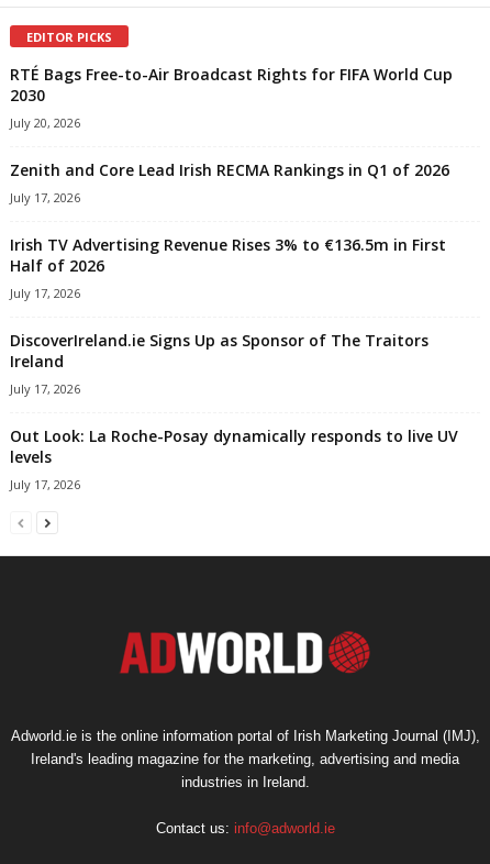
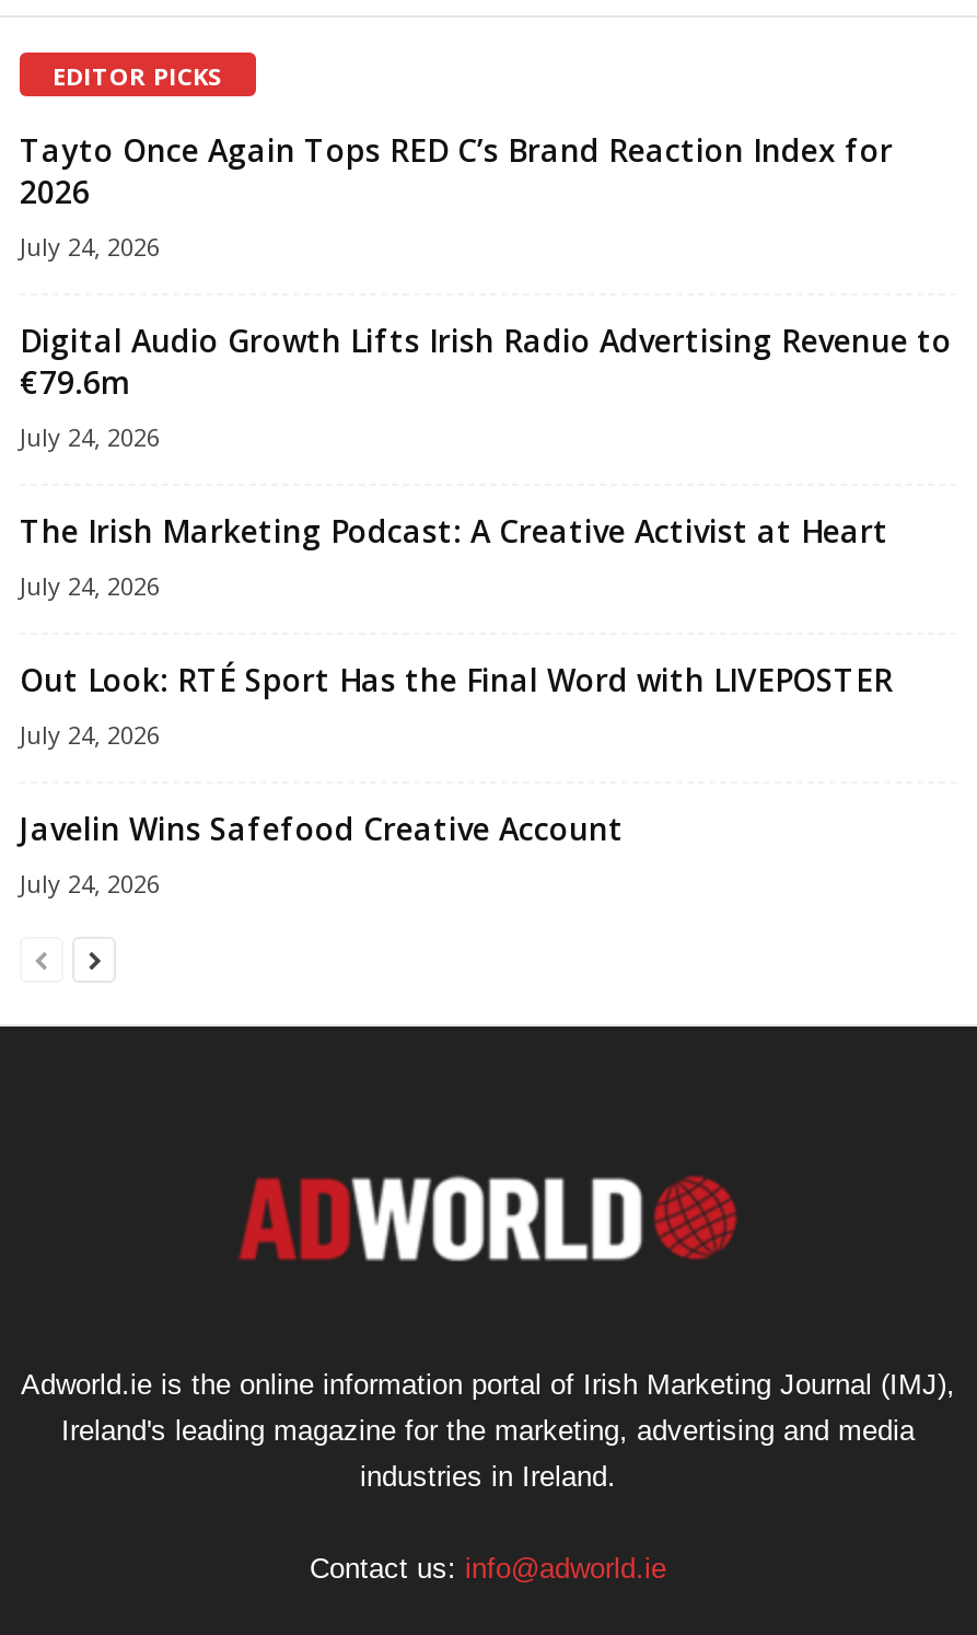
[10,64,453,131] RTÉ Bags Free-to-Air Broadcast Rights for FIFA World Cup | 2030 | July 20, 2026 -> [20,130,893,264] Tayto Once Again Tops RED C’s Brand Reaction Index for | 2026 | July 24, 2026
[10,160,449,206] Zenith and Core Lead Irish RECMA Rankings in Q1 of 2026 | July 17, 2026 -> [20,321,952,454] Digital Audio Growth Lifts Irish Radio Advertising Revenue to | €79.6m | July 24, 2026
[10,235,446,302] Irish TV Advertising Revenue Rises 3% to €136.5m in First | Half of 2026 | July 17, 2026 -> [20,511,888,603] The Irish Marketing Podcast: A Creative Activist at Heart | July 24, 2026
[10,330,428,397] DiscoverIreland.ie Signs Up as Sponsor of The Traitors | Ireland | July 17, 2026 -> [20,660,893,752] Out Look: RTÉ Sport Has the Final Word with LIVEPOSTER | July 24, 2026
[10,426,458,493] Out Look: La Roche-Posay dynamically responds to live UV | levels | July 17, 2026 -> [20,809,624,901] Javelin Wins Safefood Creative Account | July 24, 2026

